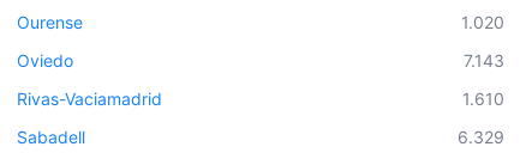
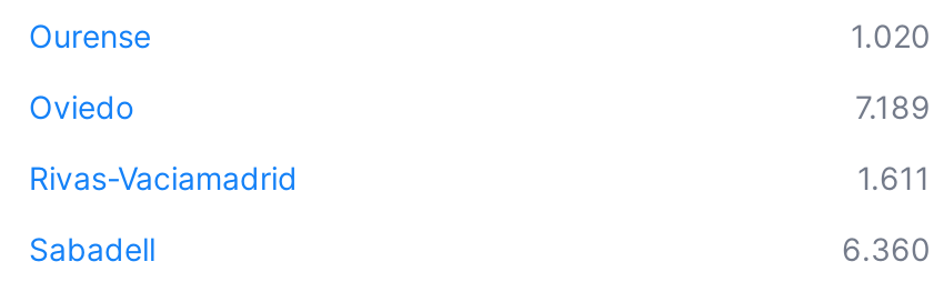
[464,50,504,70] 7.143 -> [855,87,931,125] 7.189
[462,88,504,108] 1.610 -> [857,158,931,196] 1.611
[458,126,504,147] 6.329 -> [842,229,931,267] 6.360

